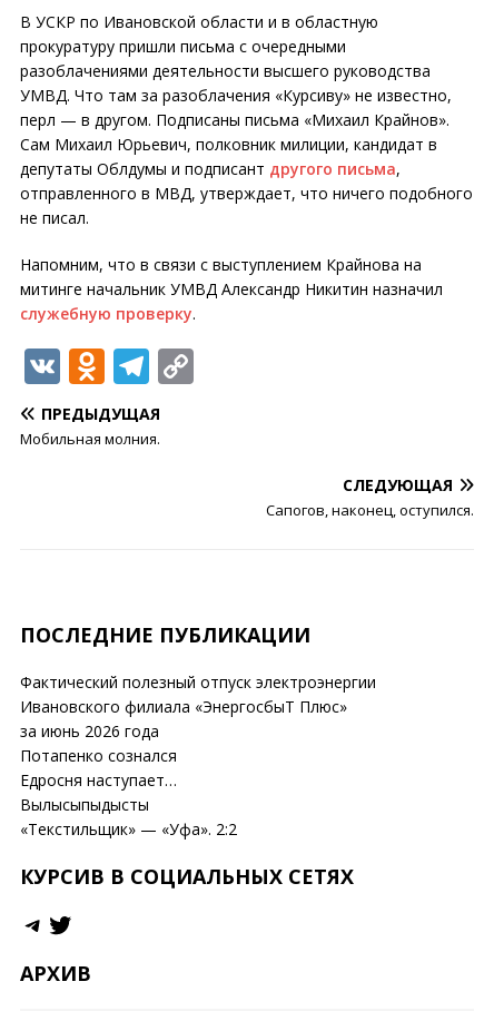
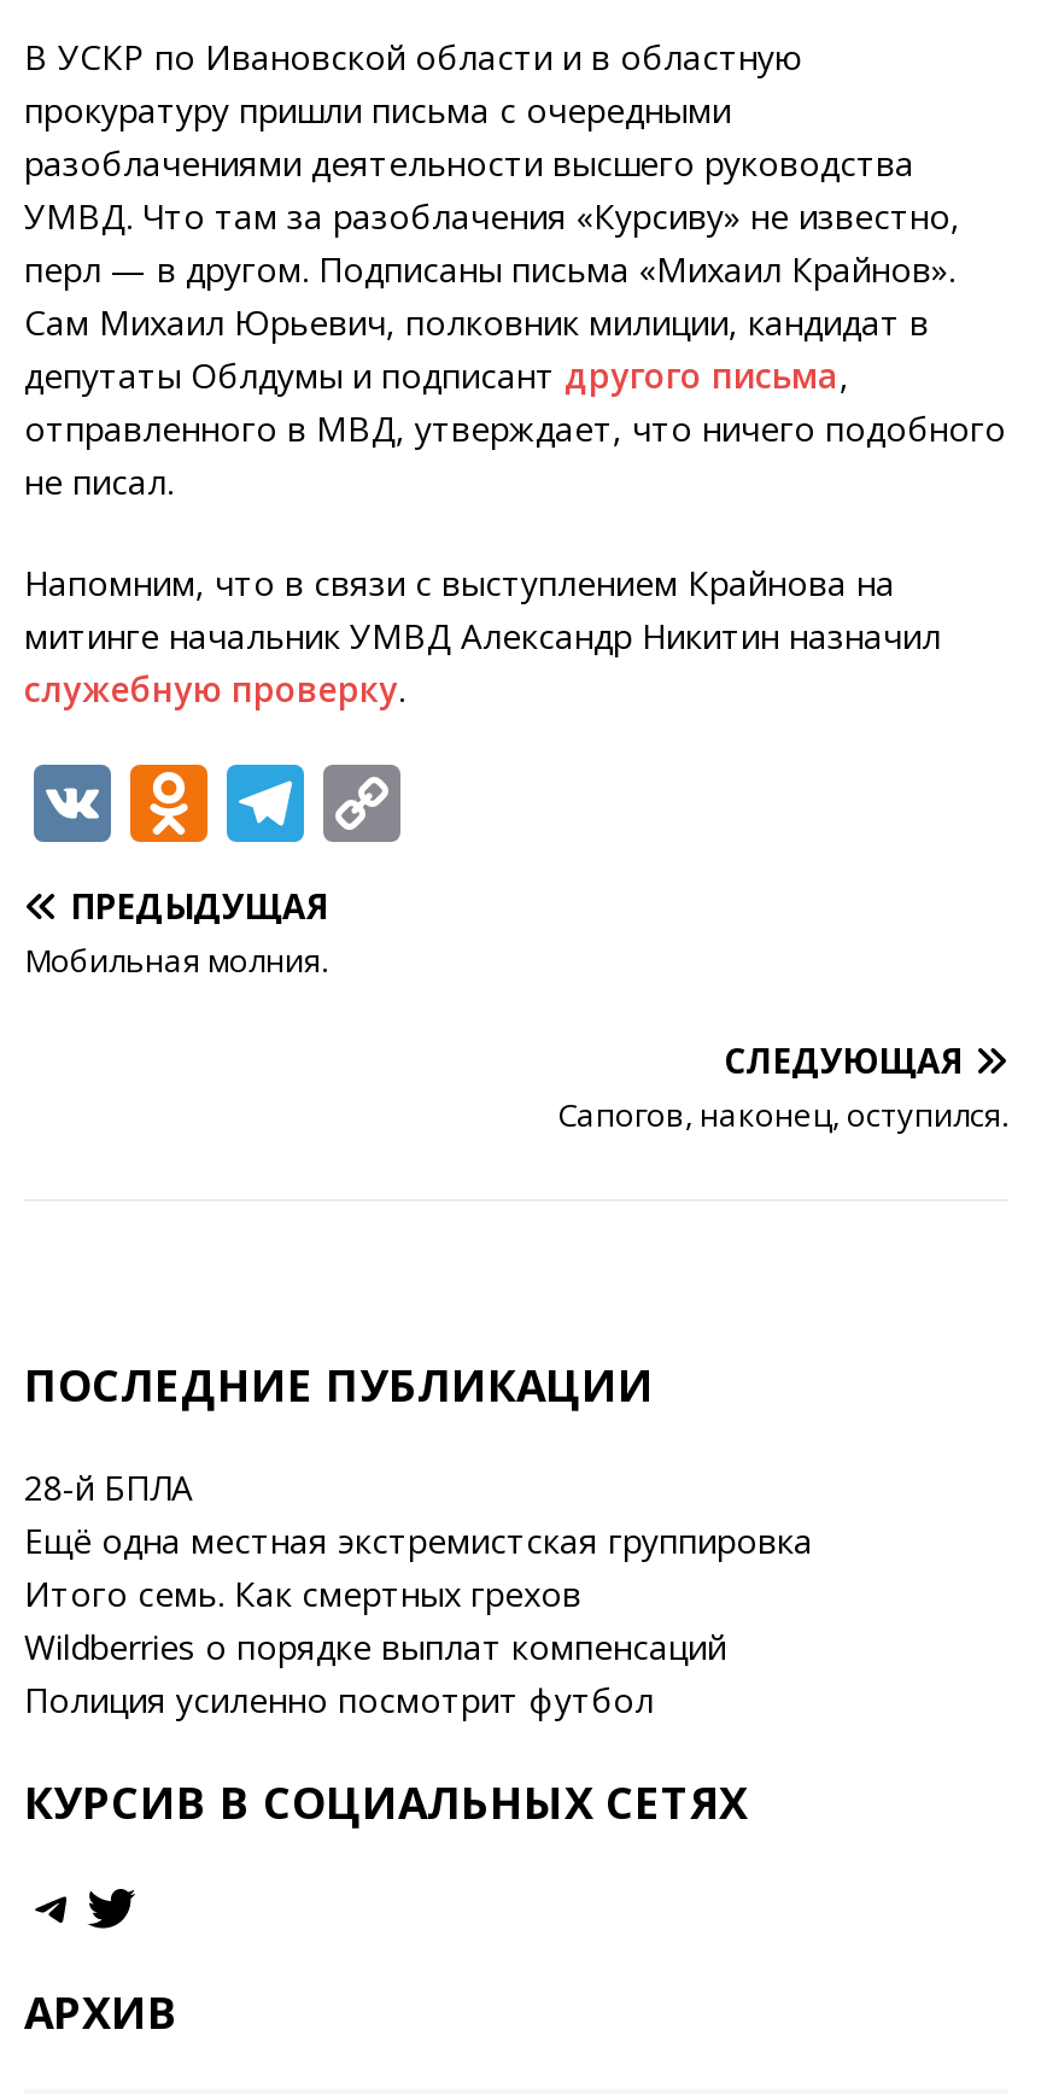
[20,671,376,840] Фактический полезный отпуск электроэнергии | Ивановского филиала «ЭнергосбыТ Плюс» | за июнь 2026 года | Потапенко сознался | Едросня наступает… | Вылысыпыдысты | «Текстильщик» — «Уфа». 2:2 -> [24,1464,813,1722] 28-й БПЛА | Ещё одна местная экстремистская группировка | Итого семь. Как смертных грехов | Wildberries о порядке выплат компенсаций | Полиция усиленно посмотрит футбол

